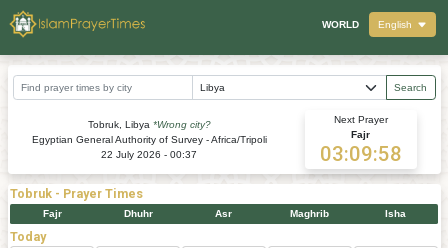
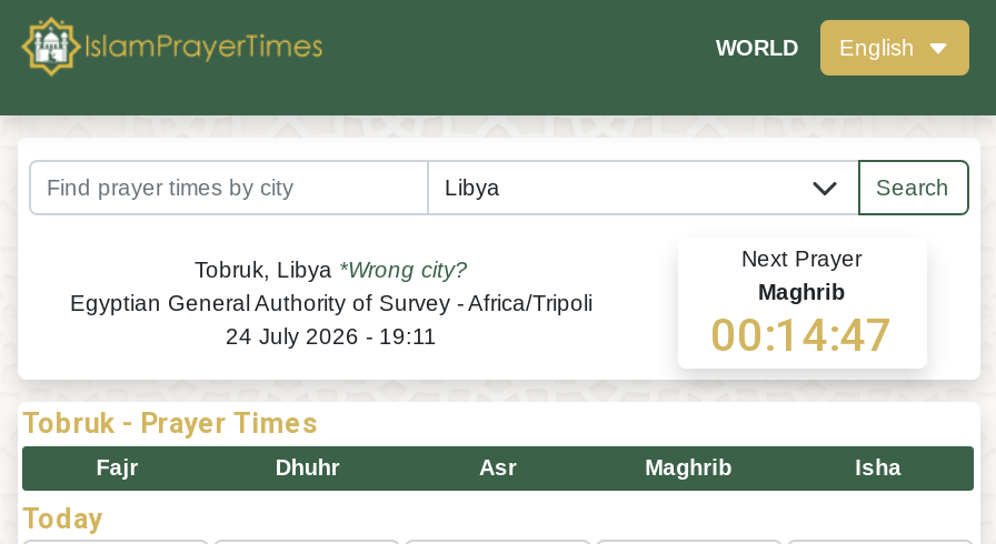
[319,129,401,166] Fajr | 03:09:58 -> [710,280,893,362] Maghrib | 00:14:47
[101,148,197,159] 22 July 2026 - 00:37 -> [226,323,437,347] 24 July 2026 - 19:11

